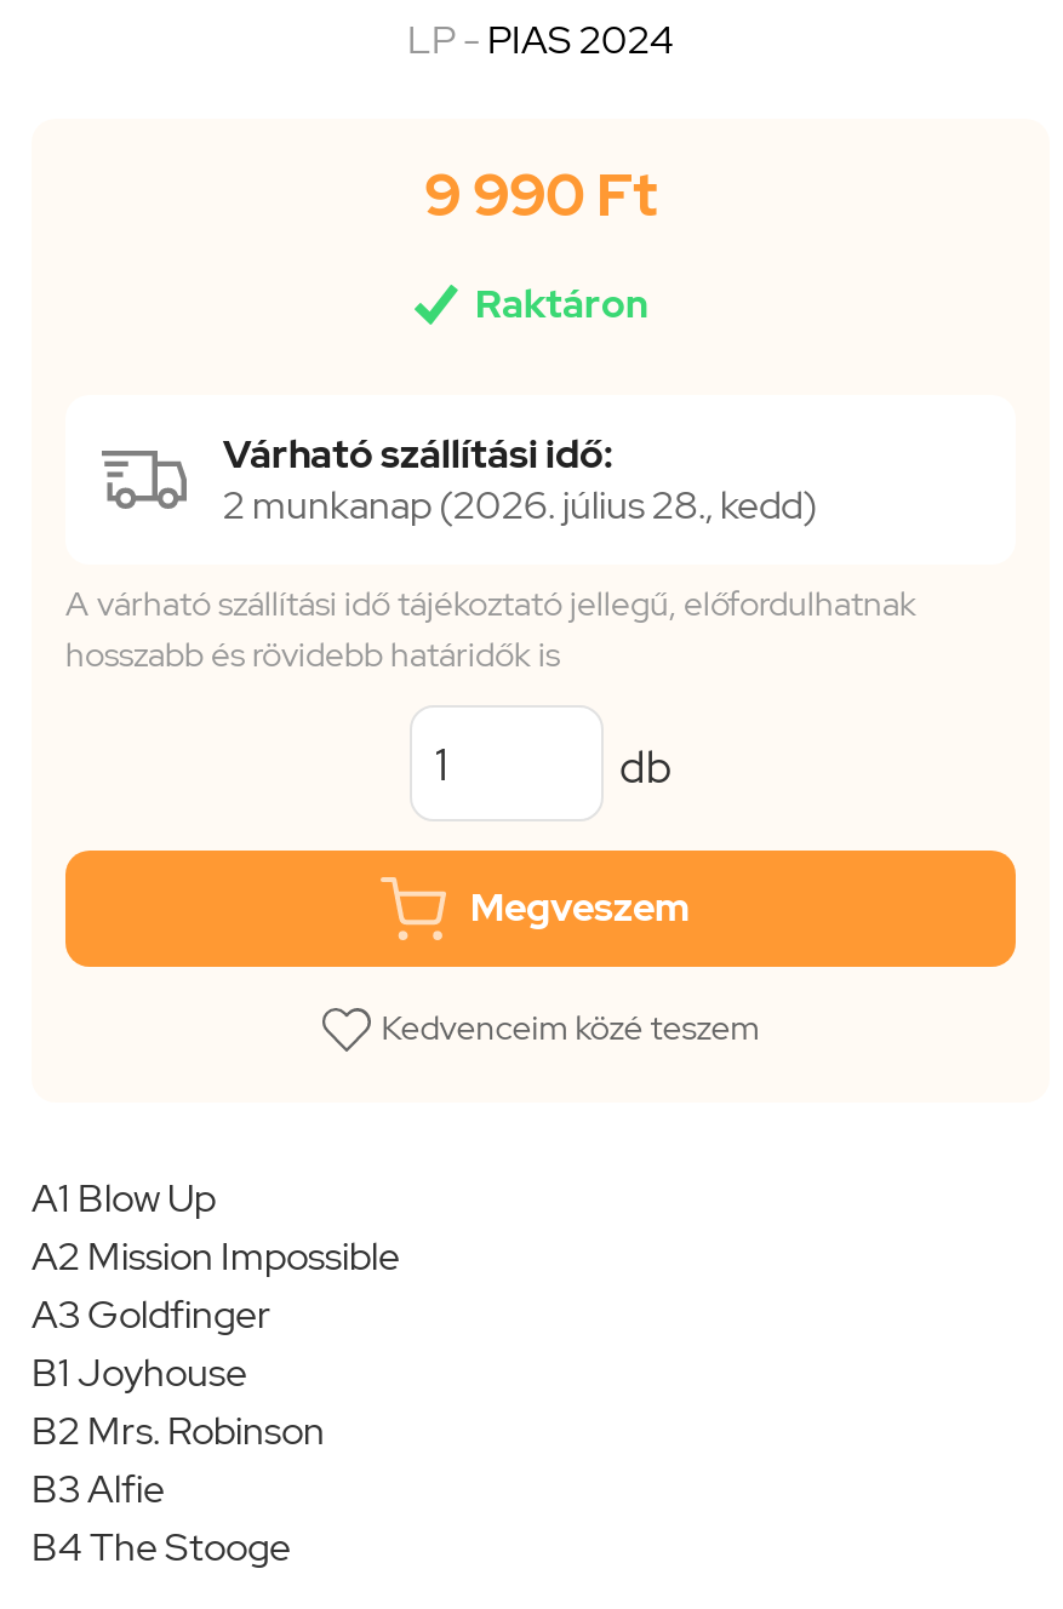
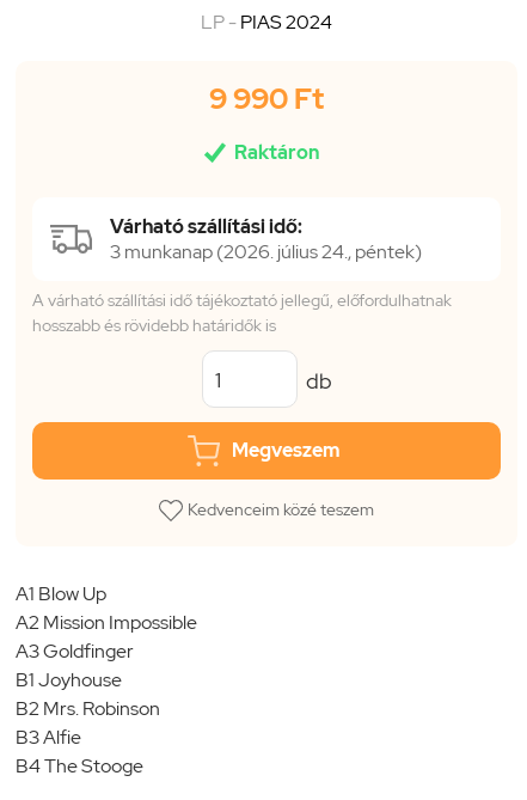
[223,480,817,531] 2 munkanap (2026. július 28., kedd) -> [110,239,422,264] 3 munkanap (2026. július 24., péntek)

